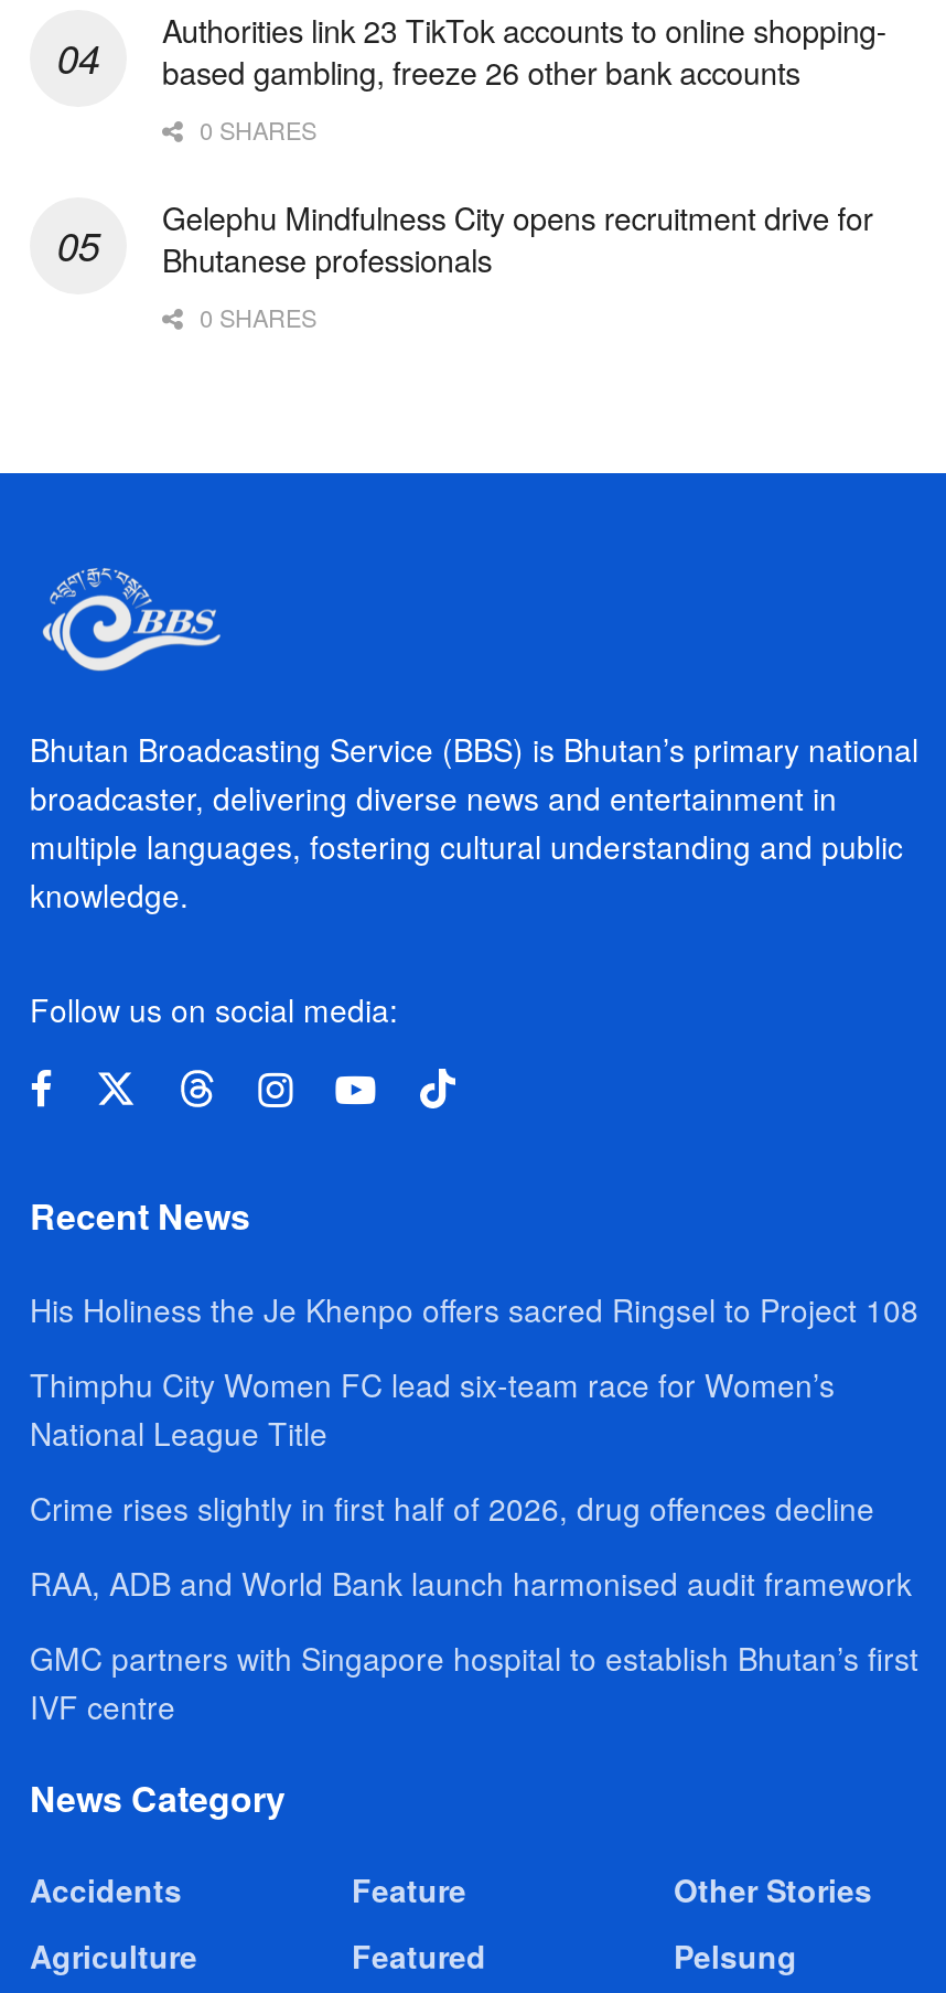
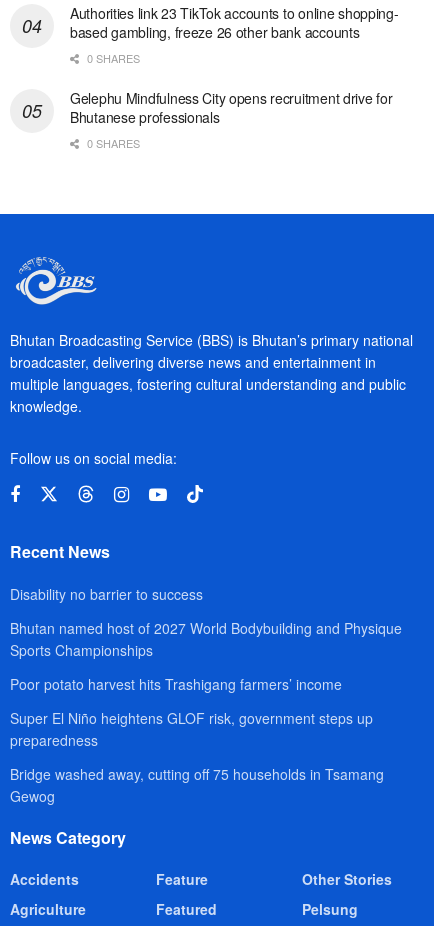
[30,1287,918,1331] His Holiness the Je Khenpo offers sacred Ringsel to Project 108 -> [10,583,203,603] Disability no barrier to success
[30,1362,835,1455] Thimphu City Women FC lead six-team race for Women’s | National League Title -> [10,617,402,659] Bhutan named host of 2027 World Bodybuilding and Physique | Sports Championships
[30,1486,874,1530] Crime rises slightly in first half of 2026, drug offences decline -> [10,673,342,693] Poor potato harvest hits Trashigang farmers’ income
[30,1561,912,1605] RAA, ADB and World Bank launch harmonised audit framework -> [10,707,373,749] Super El Niño heightens GLOF risk, government steps up | preparedness
[30,1636,918,1728] GMC partners with Singapore hospital to establish Bhutan’s first | IVF centre -> [10,763,384,805] Bridge washed away, cutting off 75 households in Tsamang | Gewog

